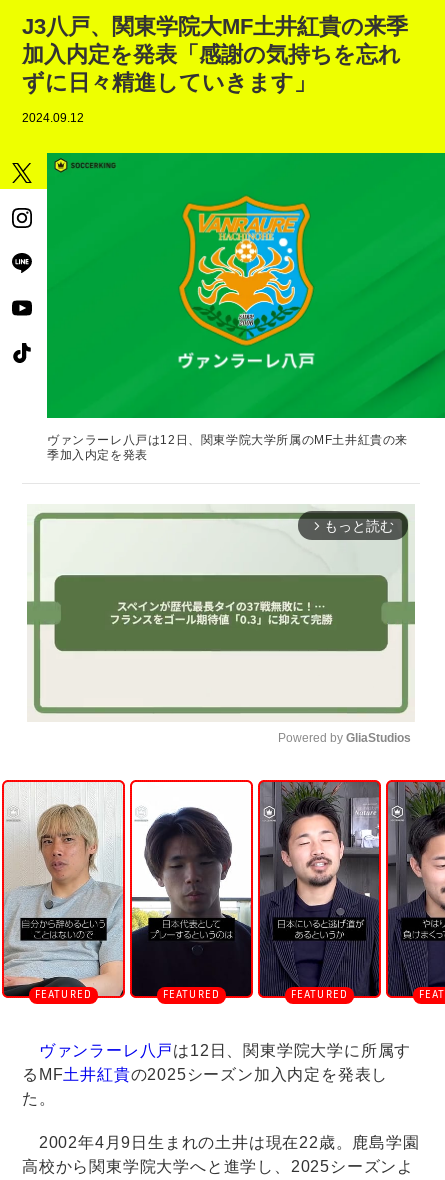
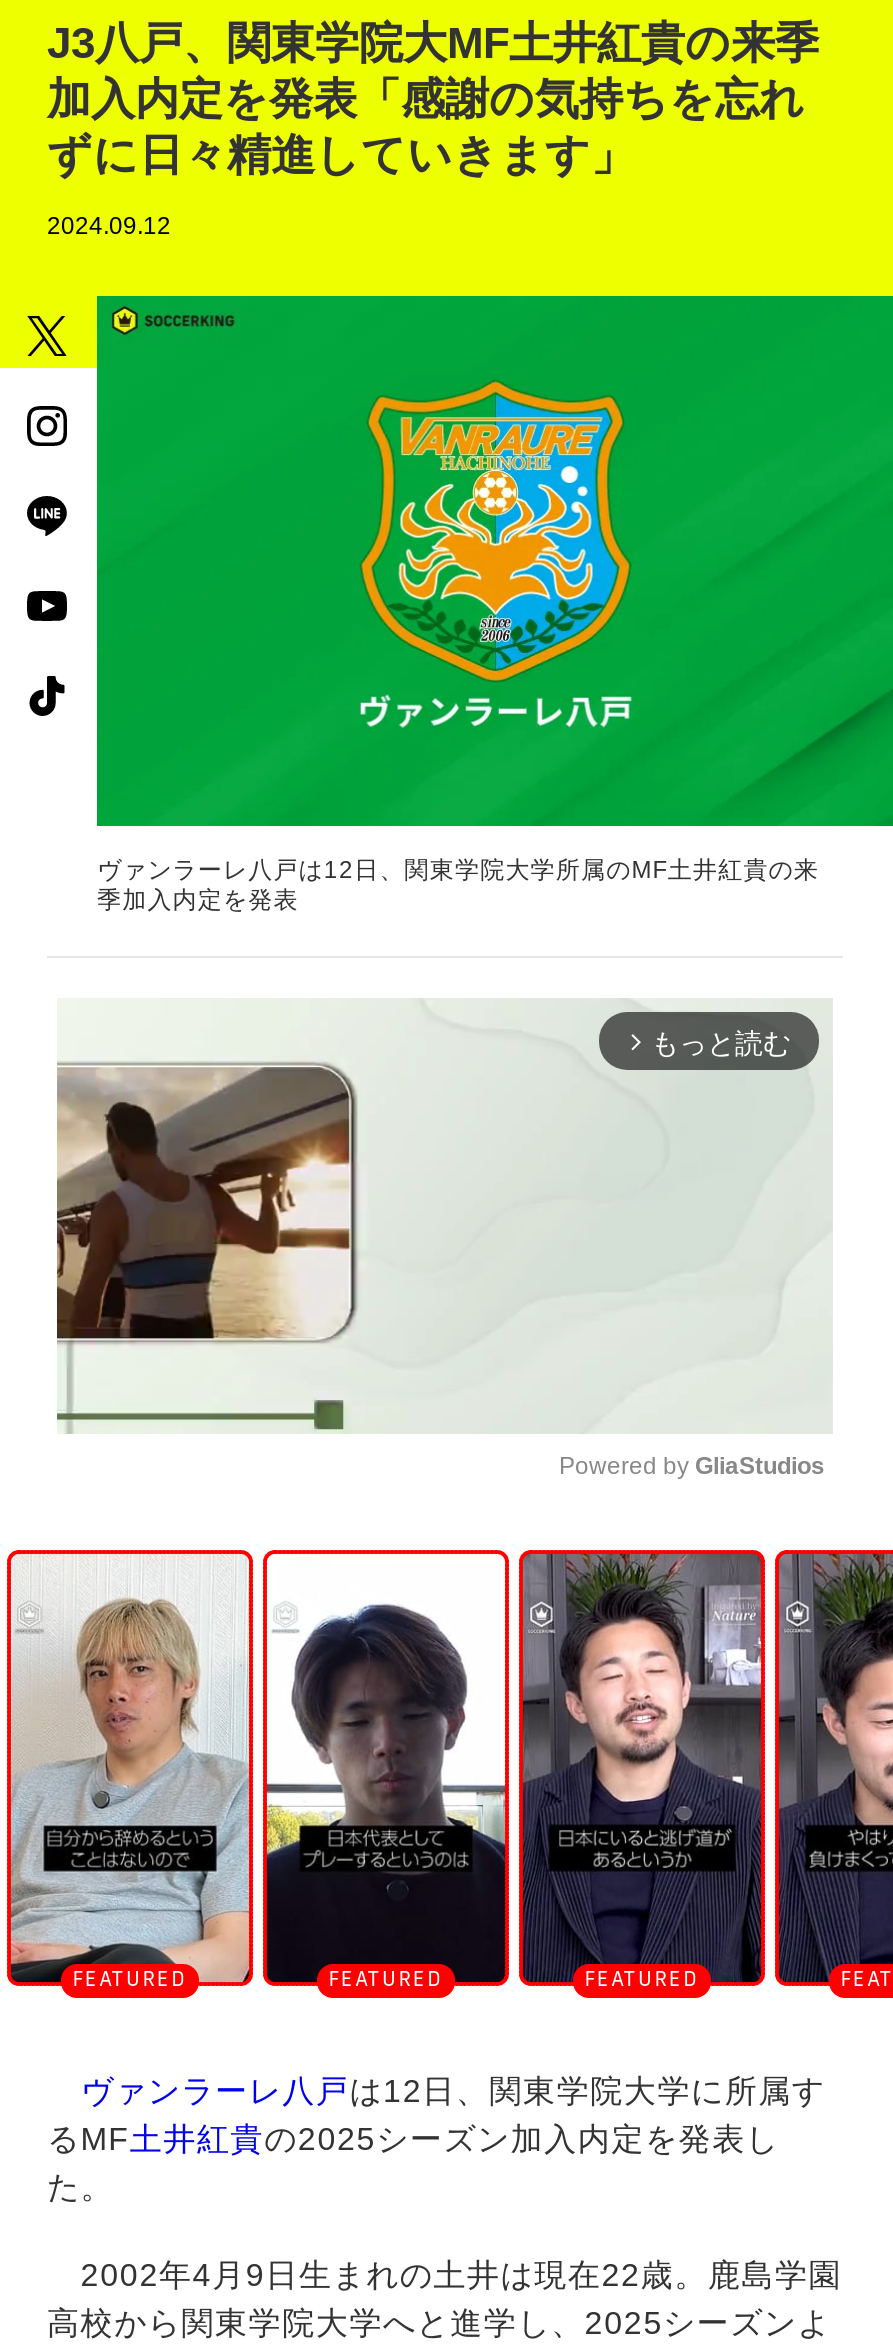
[27,512,415,720] [image] -> [55,1016,831,1432] [image]

